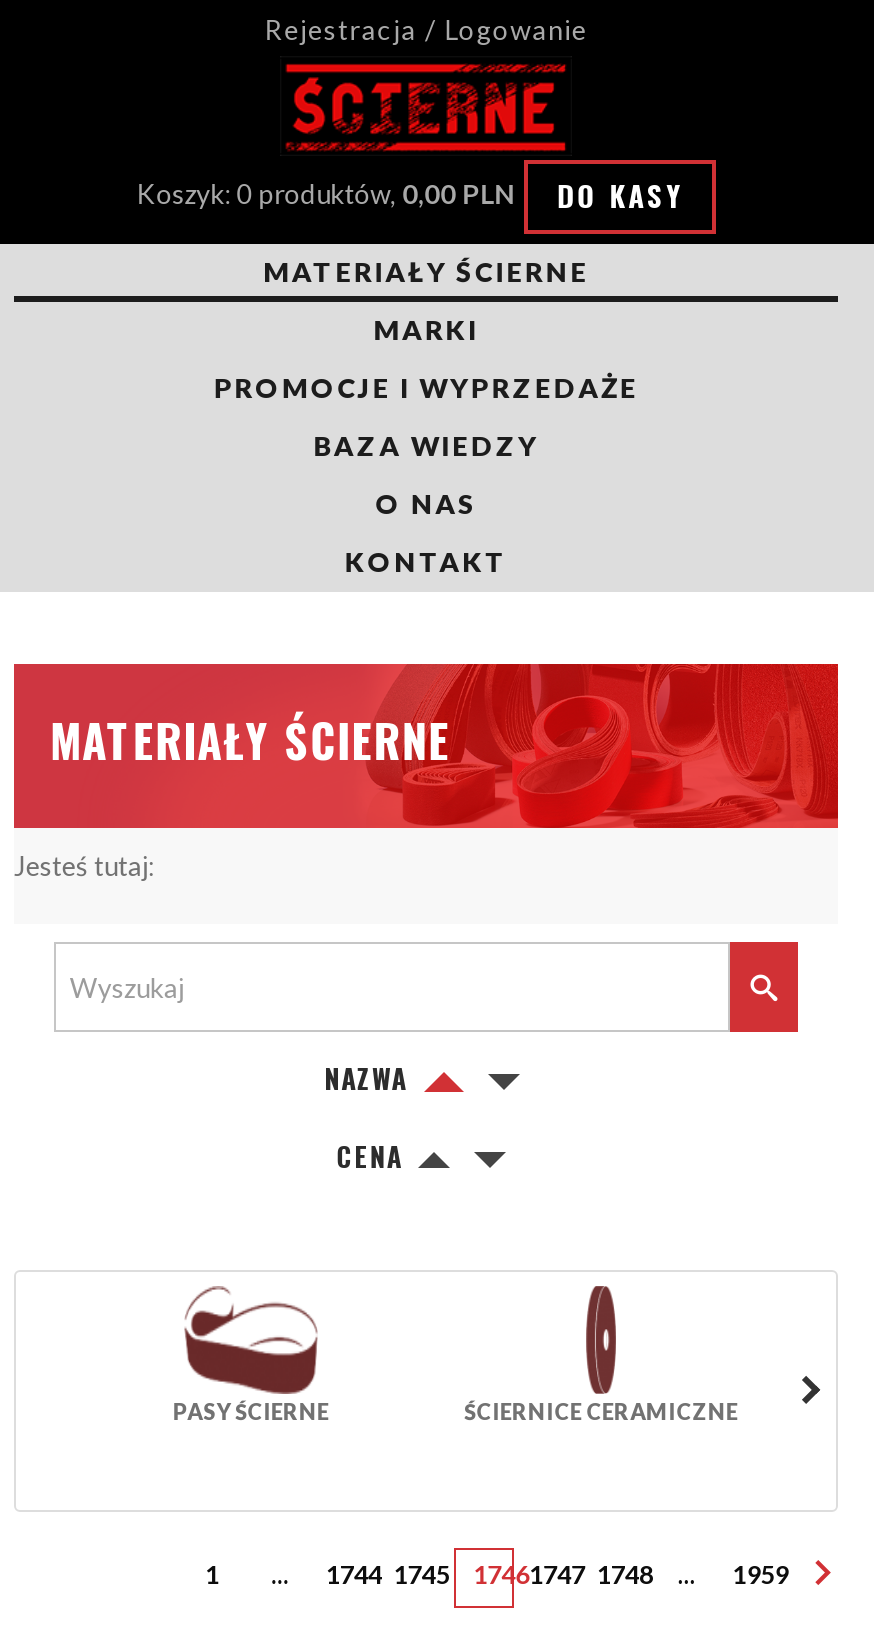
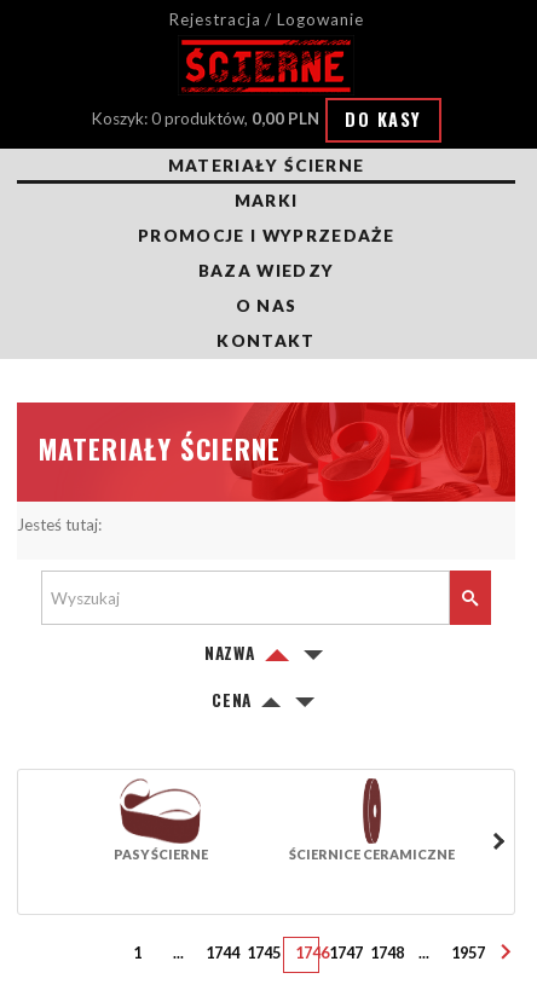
[733,1560,789,1590] 1959 -> [451,944,485,962] 1957

